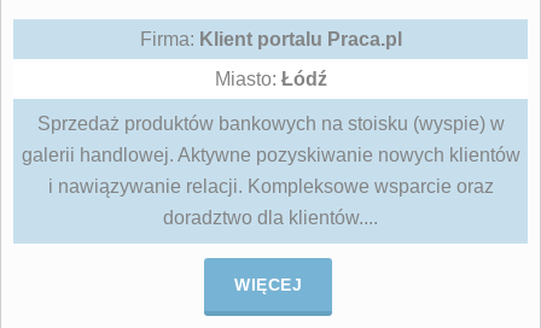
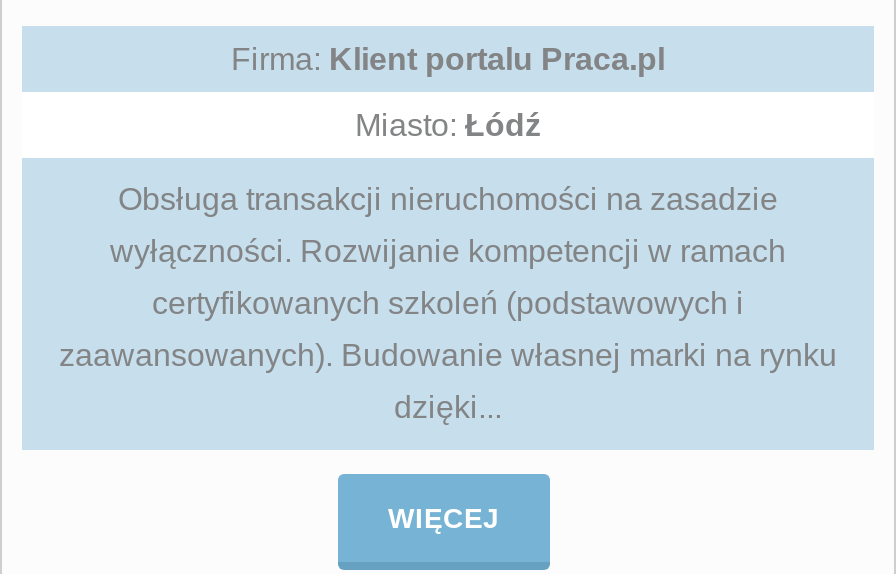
[21,113,520,228] Sprzedaż produktów bankowych na stoisku (wyspie) w | galerii handlowej. Aktywne pozyskiwanie nowych klientów | i nawiązywanie relacji. Kompleksowe wsparcie oraz | doradztwo dla klientów.... -> [59,182,837,424] Obsługa transakcji nieruchomości na zasadzie | wyłączności. Rozwijanie kompetencji w ramach | certyfikowanych szkoleń (podstawowych i | zaawansowanych). Budowanie własnej marki na rynku | dzięki...

